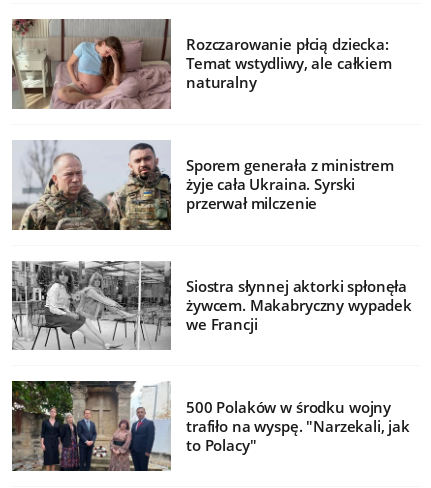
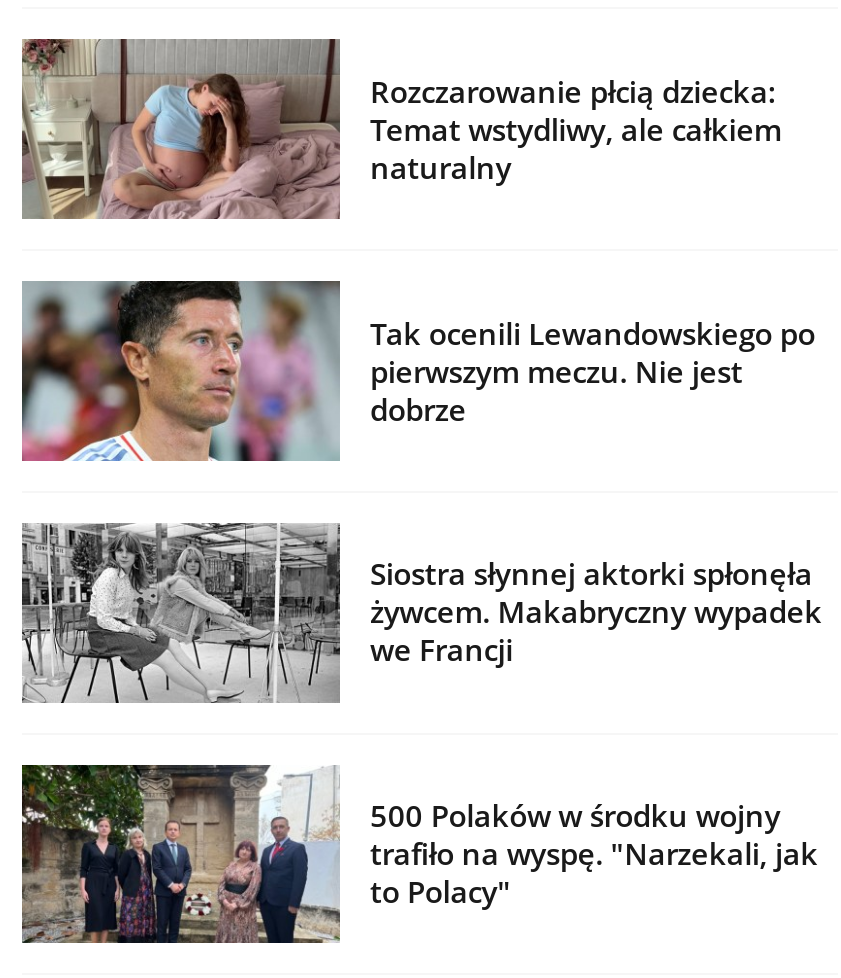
[12,139,394,231] [image] | Sporem generała z ministrem | żyje cała Ukraina. Syrski | przerwał milczenie -> [20,278,815,462] [image] | Tak ocenili Lewandowskiego po | pierwszym meczu. Nie jest | dobrze

